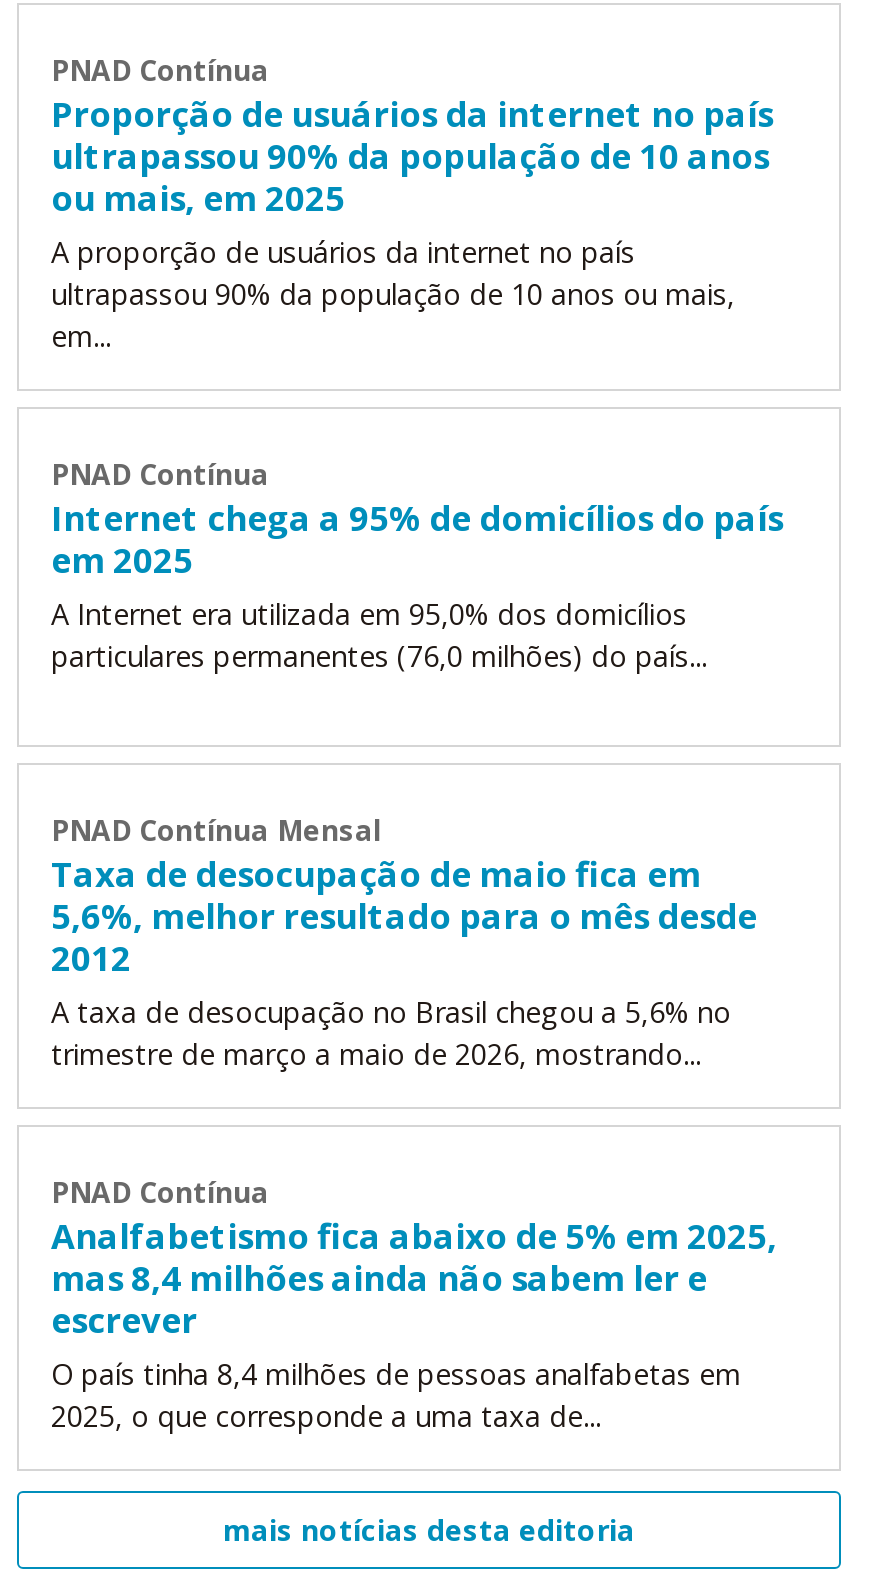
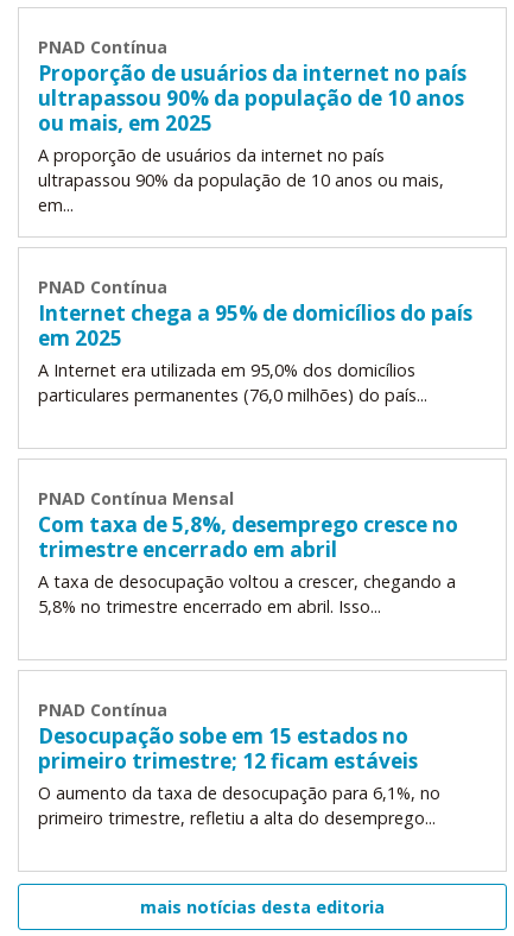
[51,851,757,1073] Taxa de desocupação de maio fica em | 5,6%, melhor resultado para o mês desde | 2012 | A taxa de desocupação no Brasil chegou a 5,6% no | trimestre de março a maio de 2026, mostrando... -> [38,511,458,618] Com taxa de 5,8%, desemprego cresce no | trimestre encerrado em abril | A taxa de desocupação voltou a crescer, chegando a | 5,8% no trimestre encerrado em abril. Isso...
[51,1213,777,1435] Analfabetismo fica abaixo de 5% em 2025, | mas 8,4 milhões ainda não sabem ler e | escrever | O país tinha 8,4 milhões de pessoas analfabetas em | 2025, o que corresponde a uma taxa de... -> [38,722,440,829] Desocupação sobe em 15 estados no | primeiro trimestre; 12 ficam estáveis | O aumento da taxa de desocupação para 6,1%, no | primeiro trimestre, refletiu a alta do desemprego...

